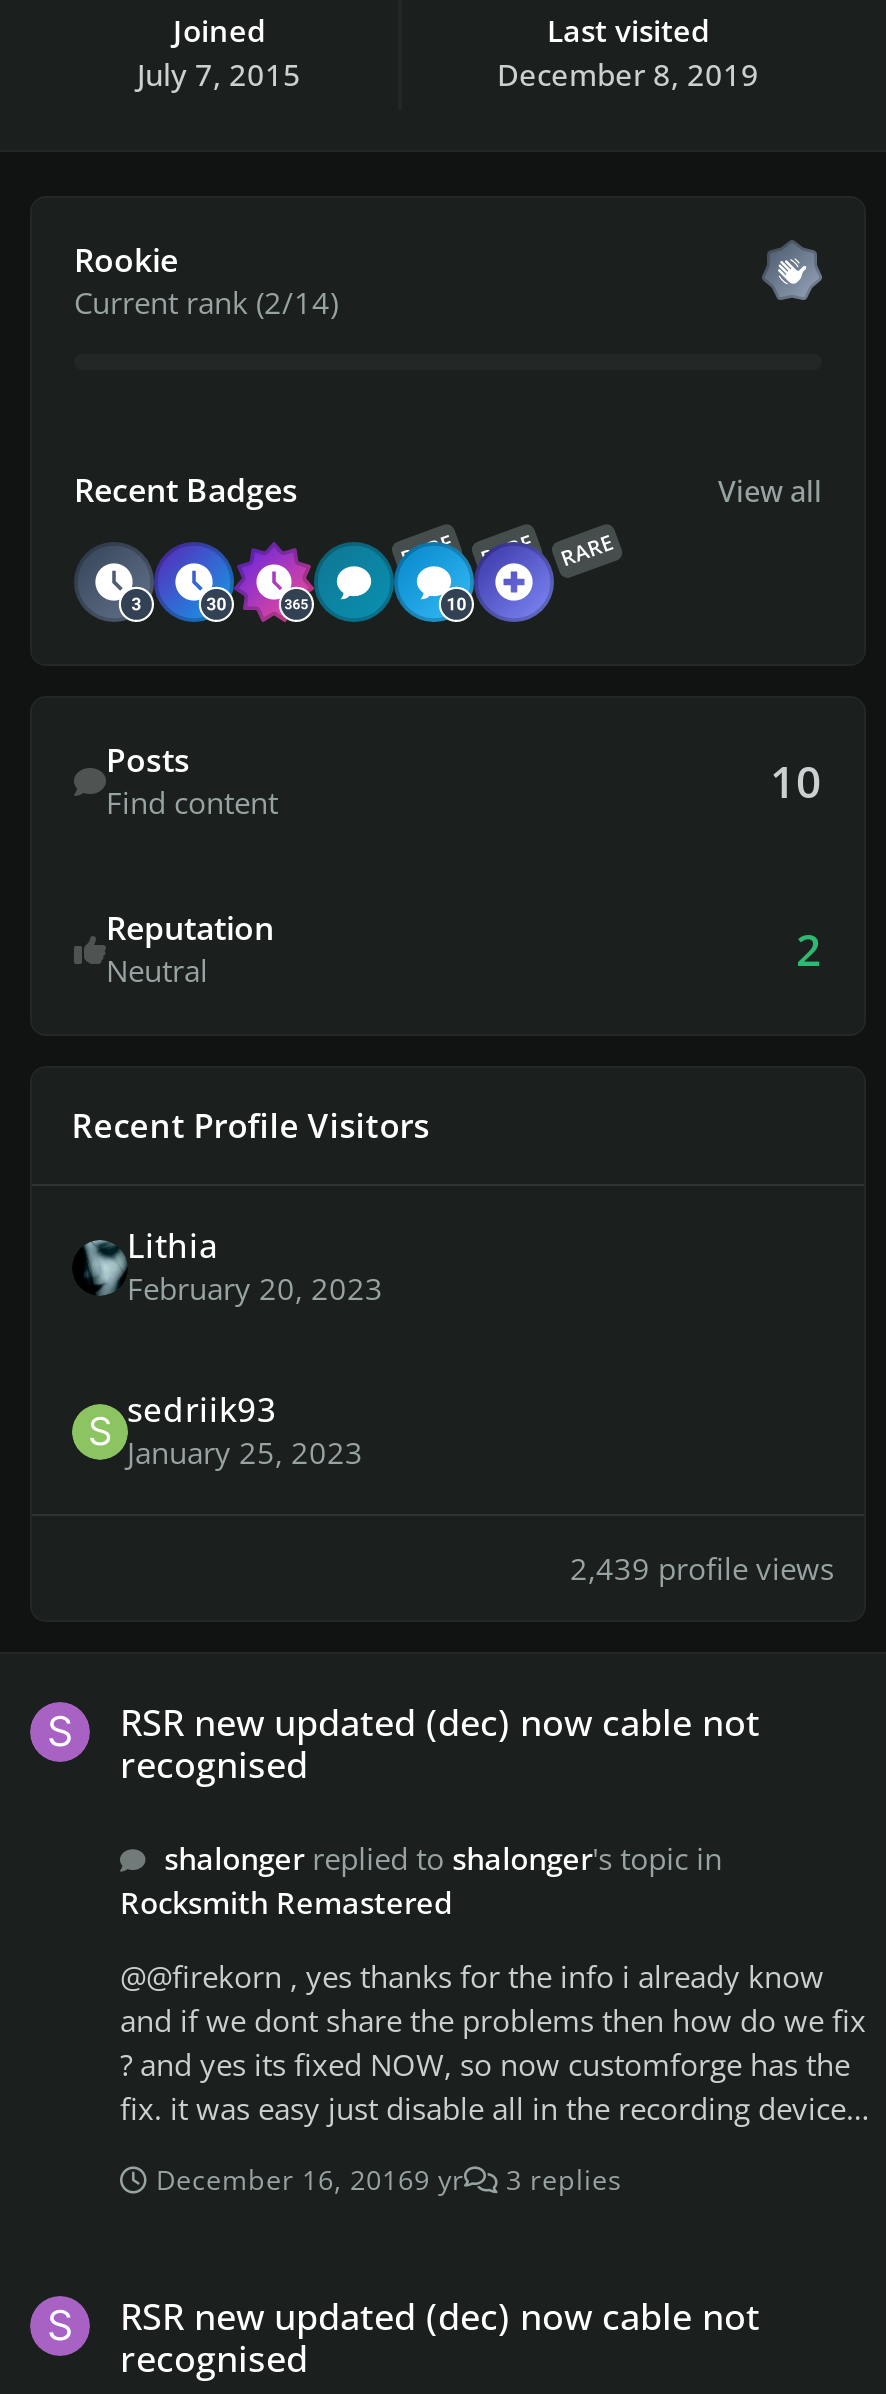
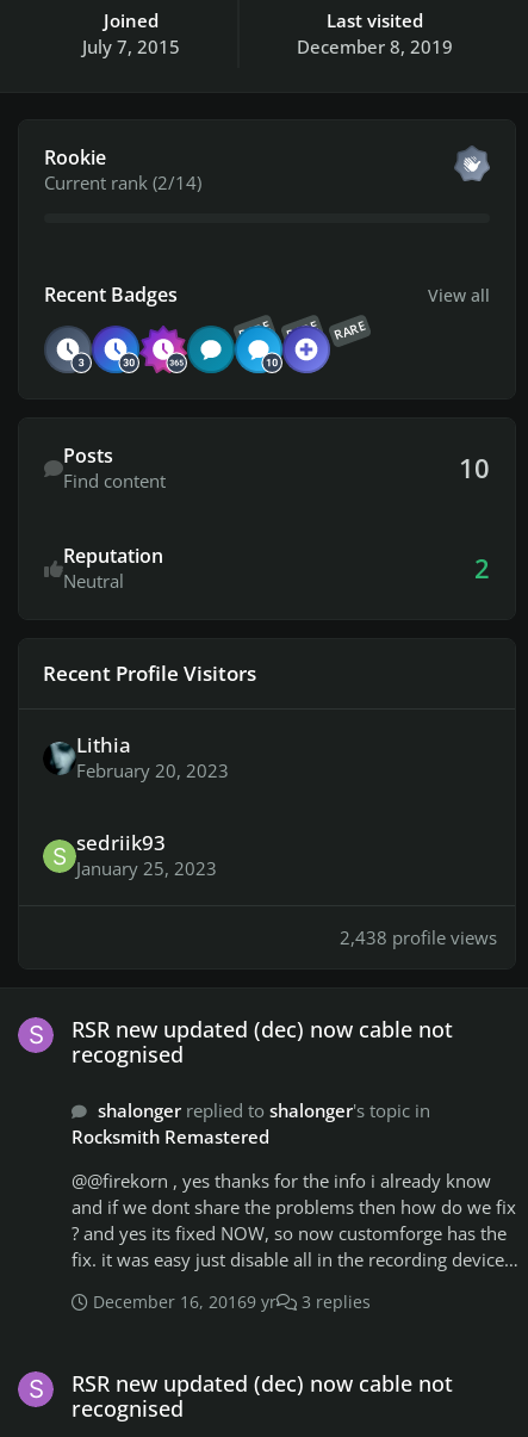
[570,1547,834,1587] 2,439 profile views -> [340,925,497,949] 2,438 profile views

